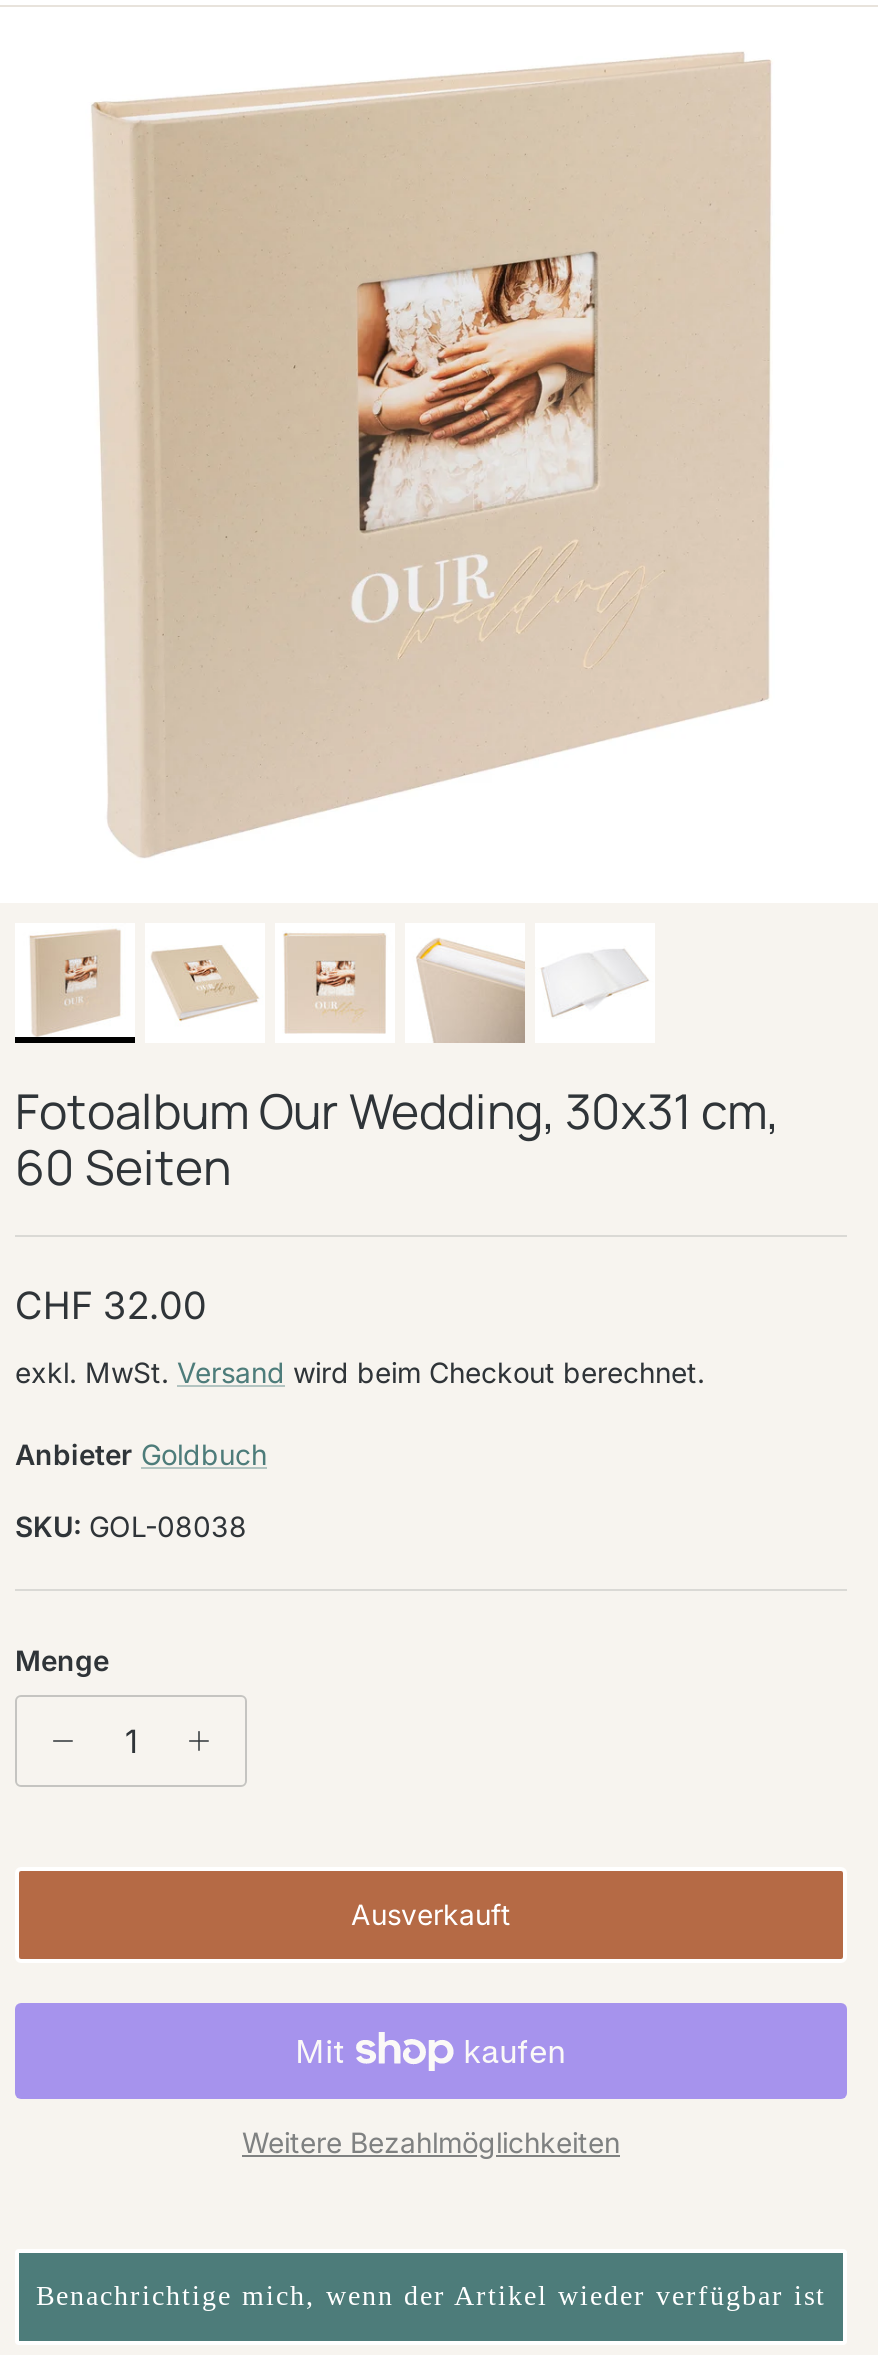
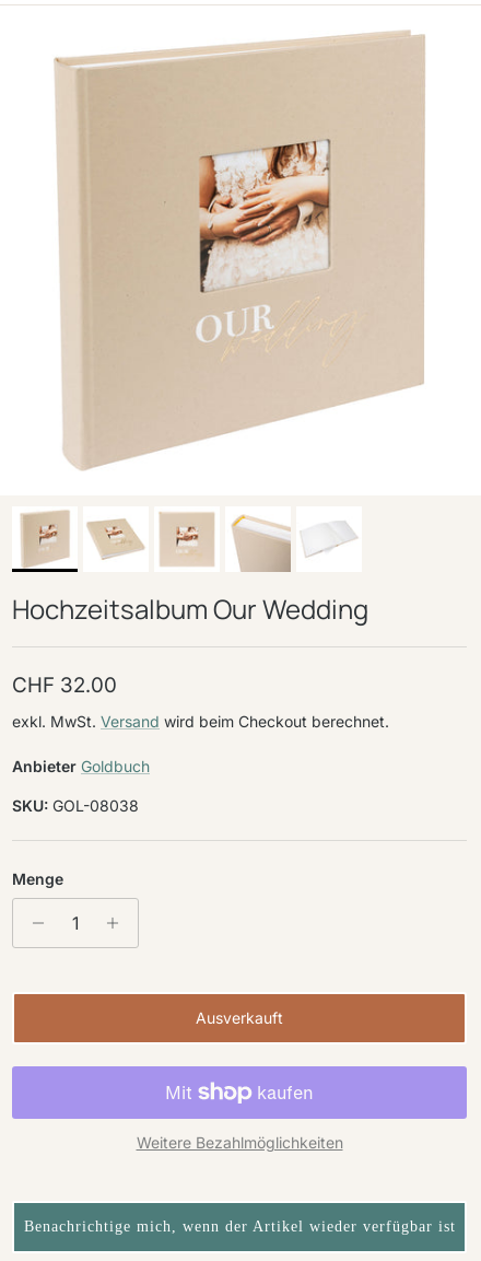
[15,1077,779,1199] Fotoalbum Our Wedding, 30x31 cm, | 60 Seiten -> [12,591,368,627] Hochzeitsalbum Our Wedding

